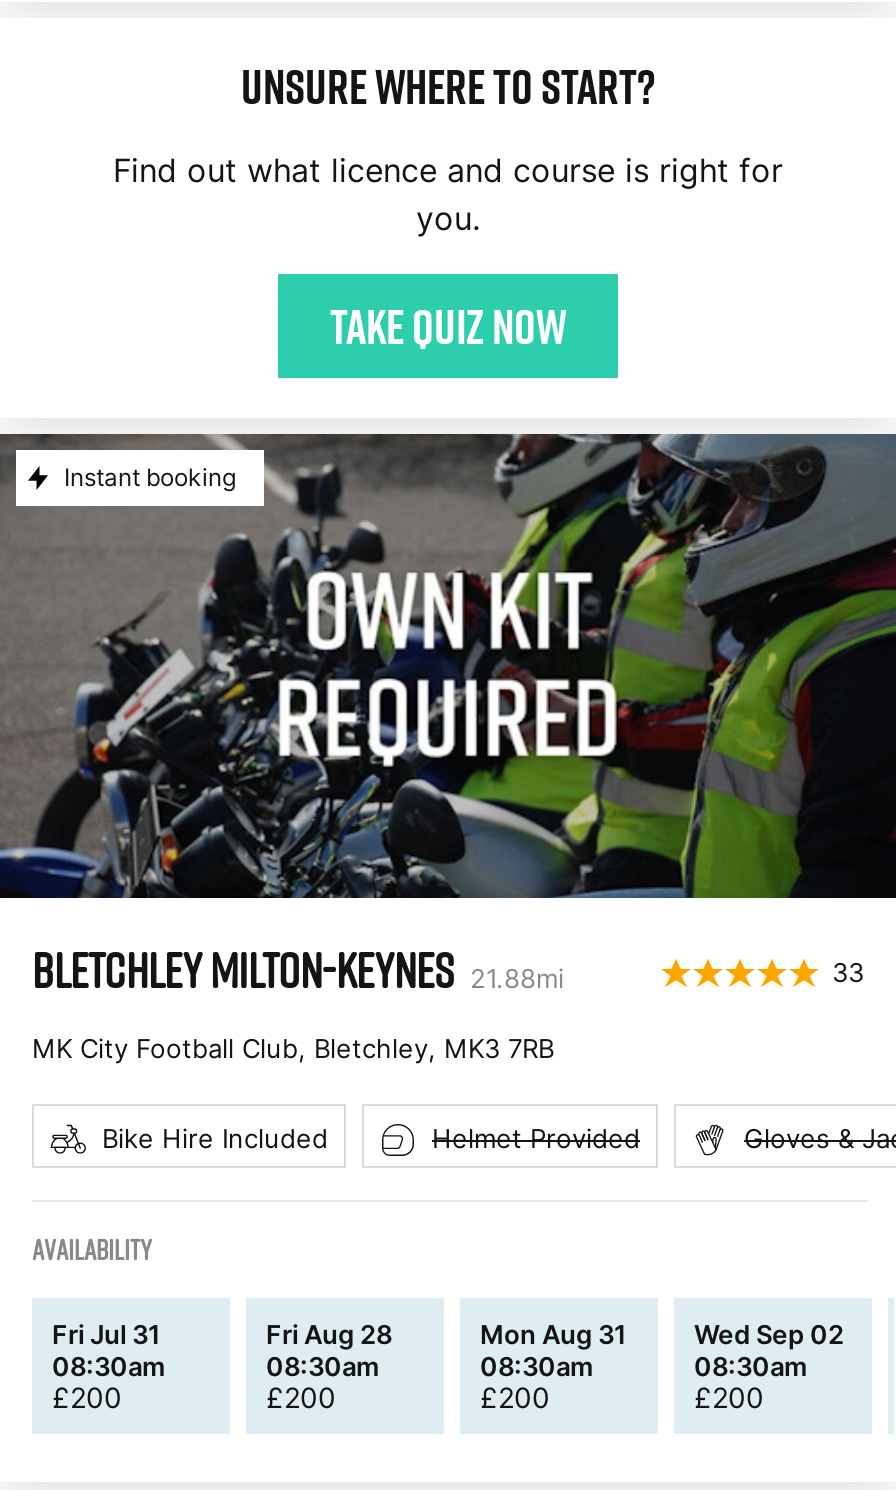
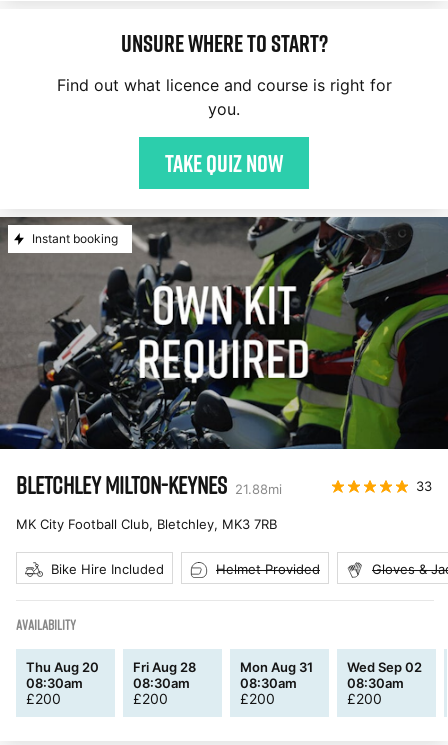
[52,1318,160,1350] Fri Jul 31 -> [26,659,99,675] Thu Aug 20

